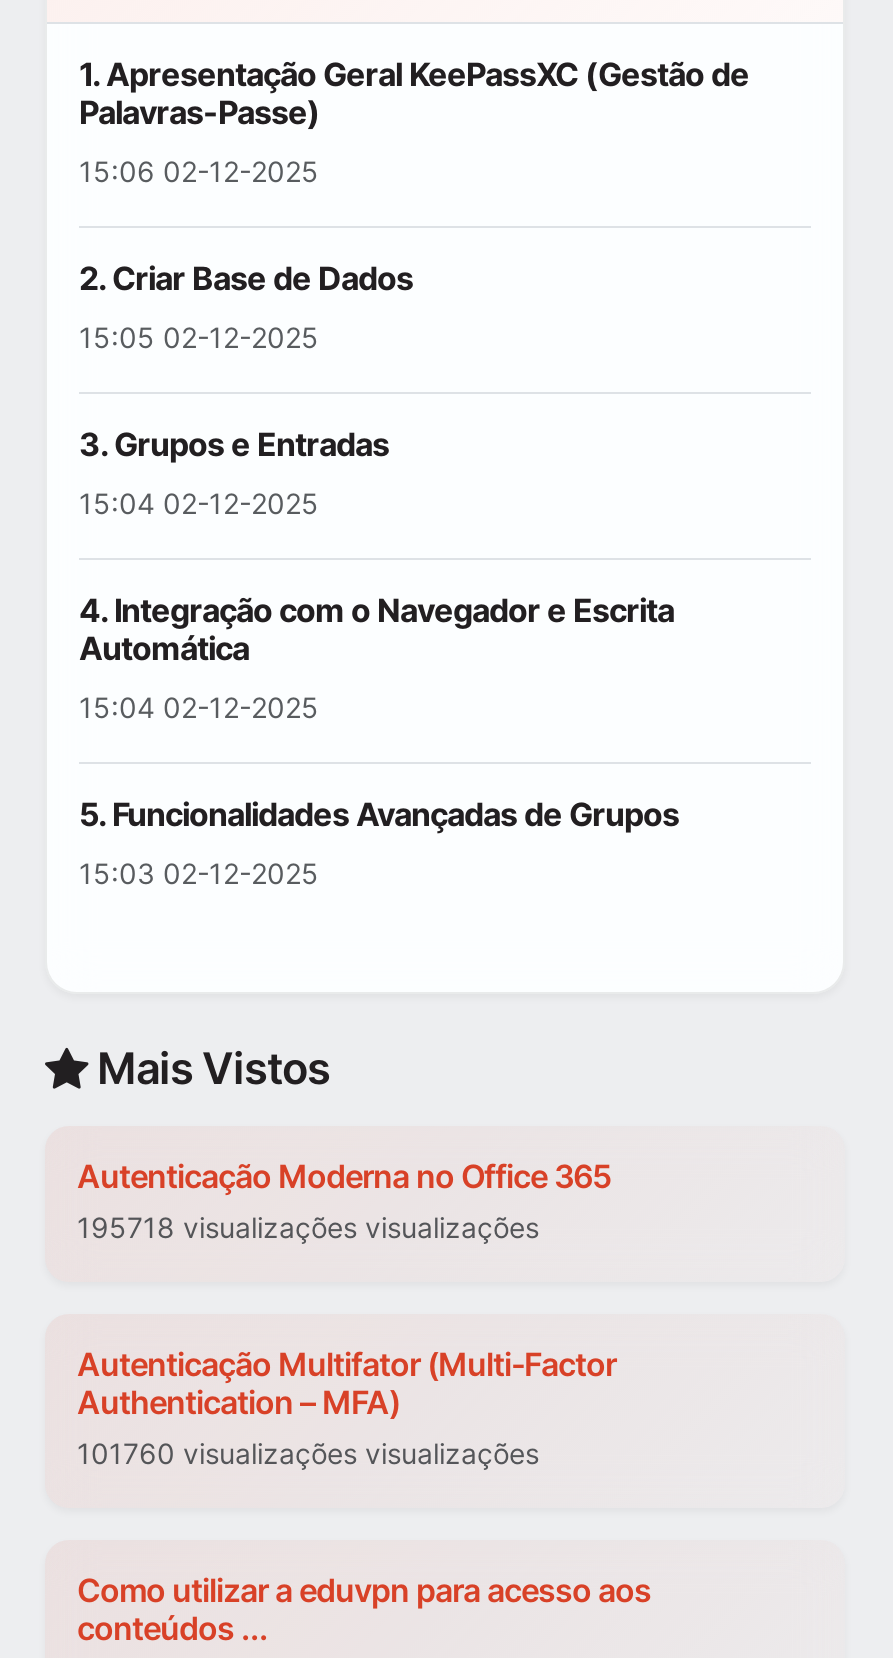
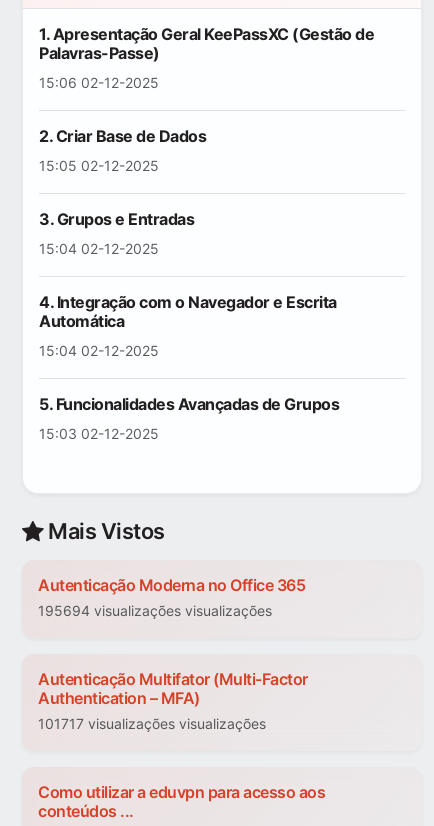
[77,1211,539,1245] 195718 visualizações visualizações -> [38,602,272,619] 195694 visualizações visualizações
[77,1437,539,1471] 101760 visualizações visualizações -> [38,715,266,732] 101717 visualizações visualizações

